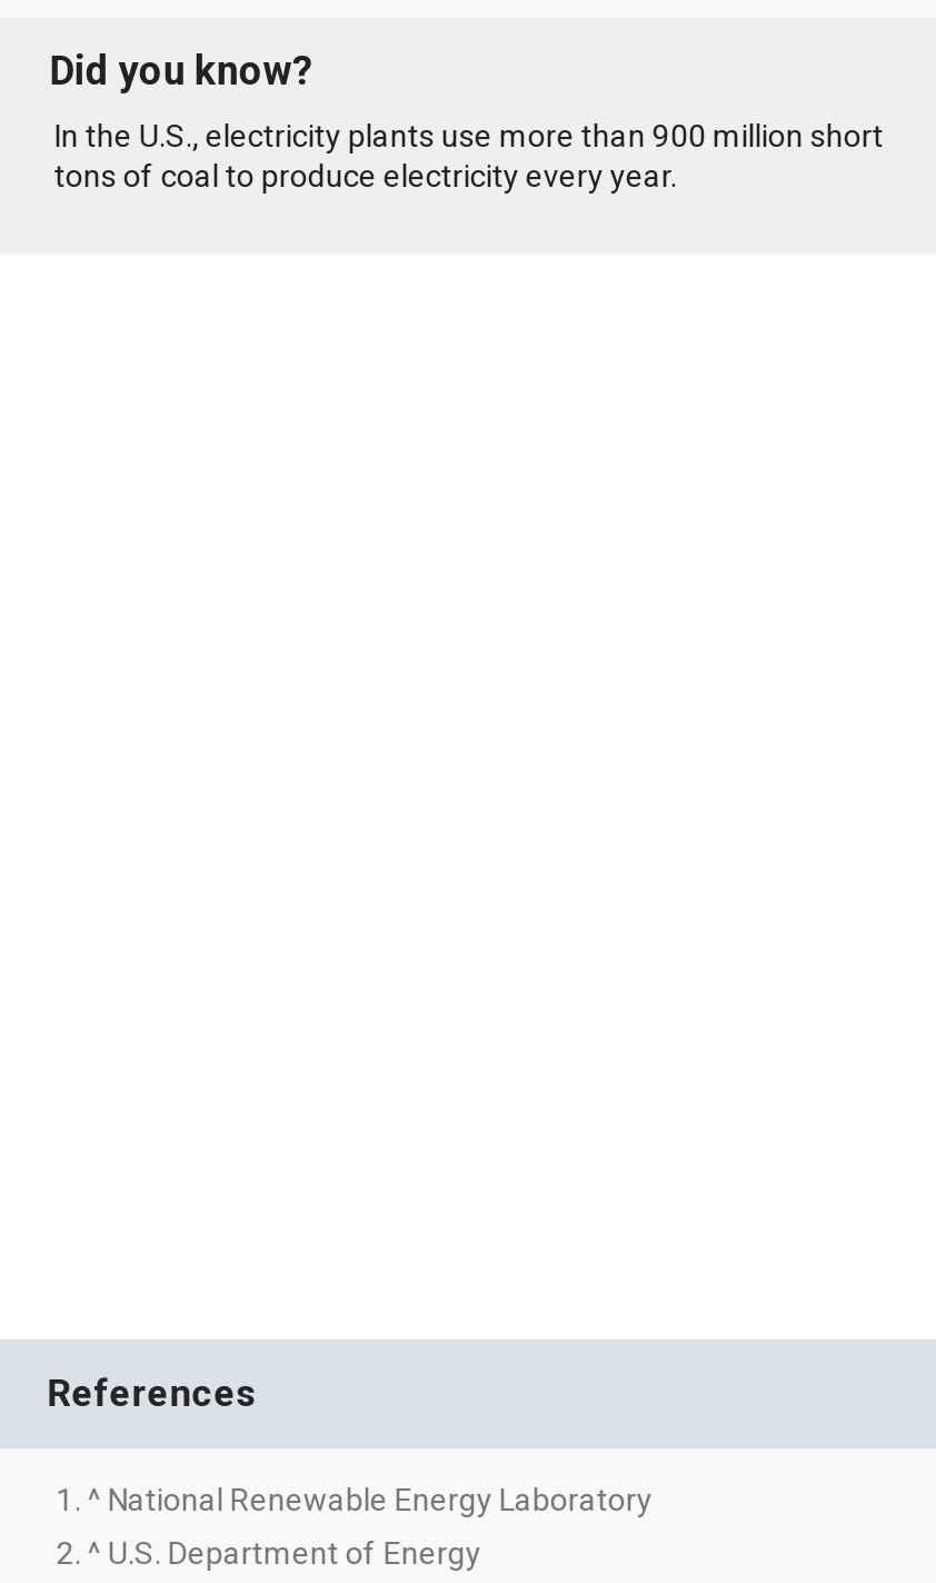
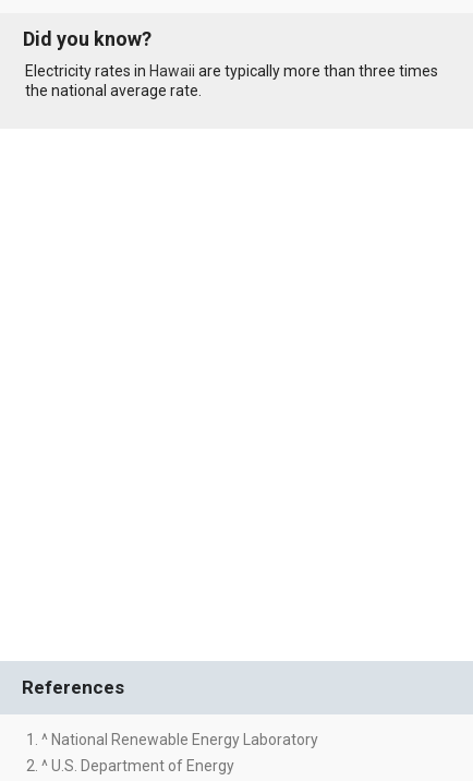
[54,117,884,192] In the U.S., electricity plants use more than 900 million short | tons of coal to produce electricity every year. -> [26,62,439,99] Electricity rates in Hawaii are typically more than three times | the national average rate.

